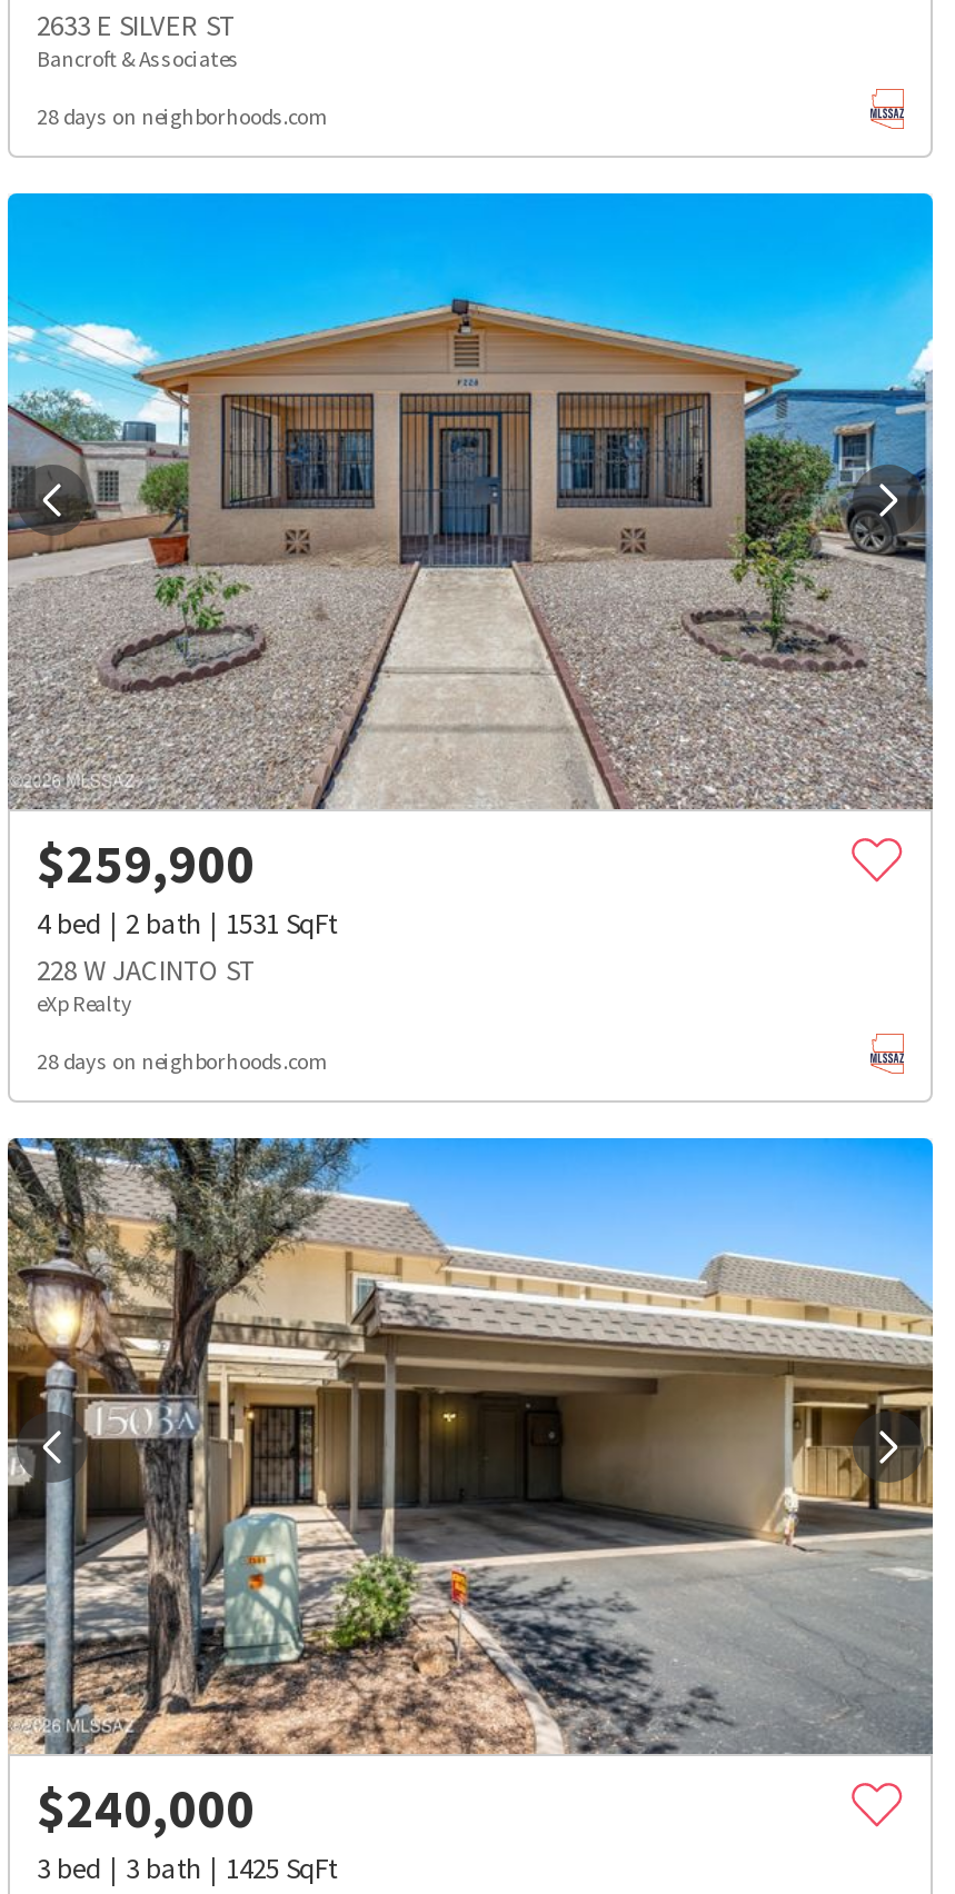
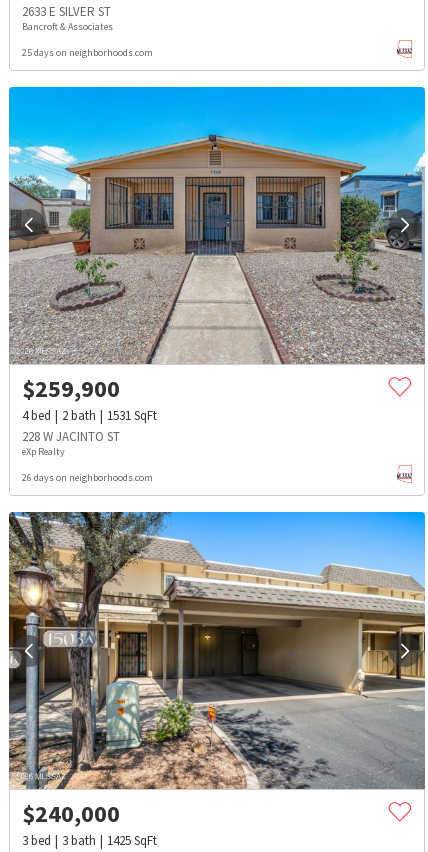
[37,101,328,130] 28 days on neighborhoods.com -> [22,46,153,59] 25 days on neighborhoods.com
[37,1047,328,1076] 28 days on neighborhoods.com -> [22,471,153,484] 26 days on neighborhoods.com

